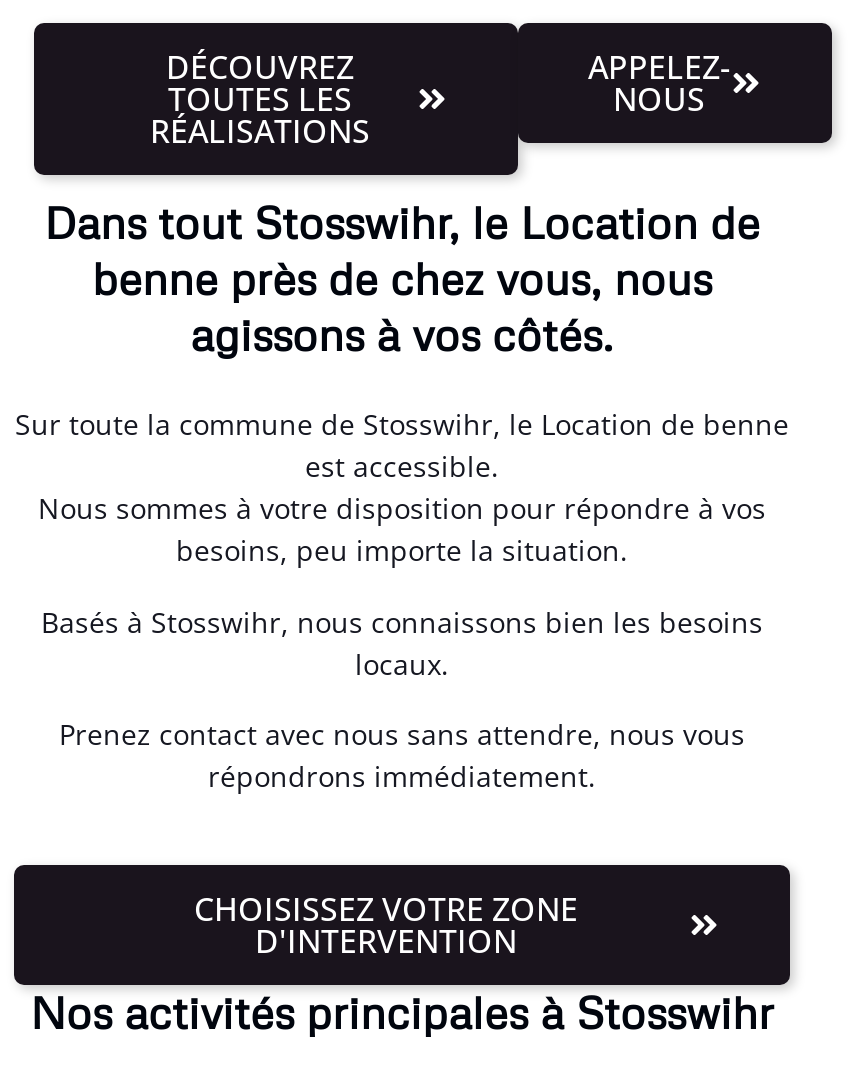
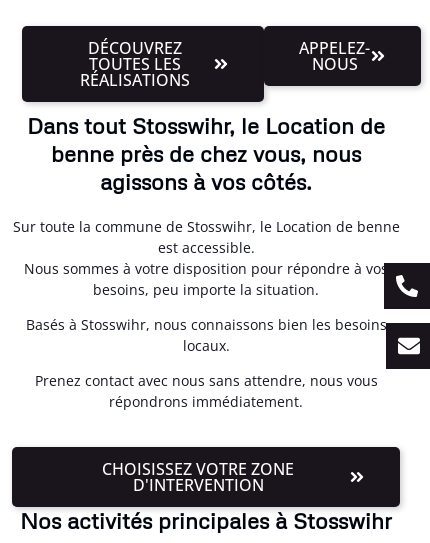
none -> [383,262,427,310] [image]
none -> [385,322,427,370] [image]

